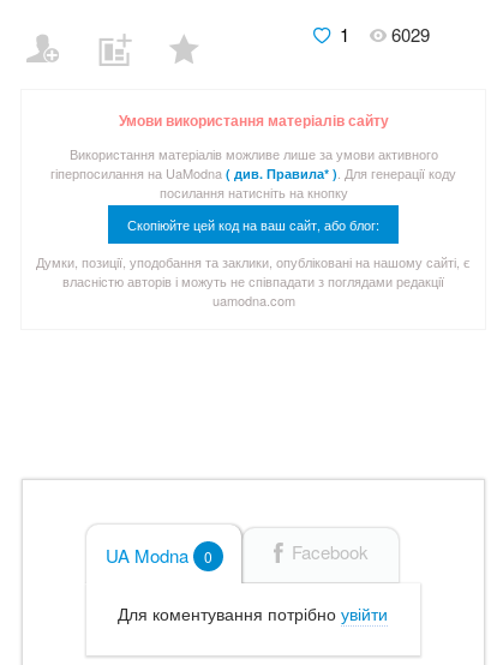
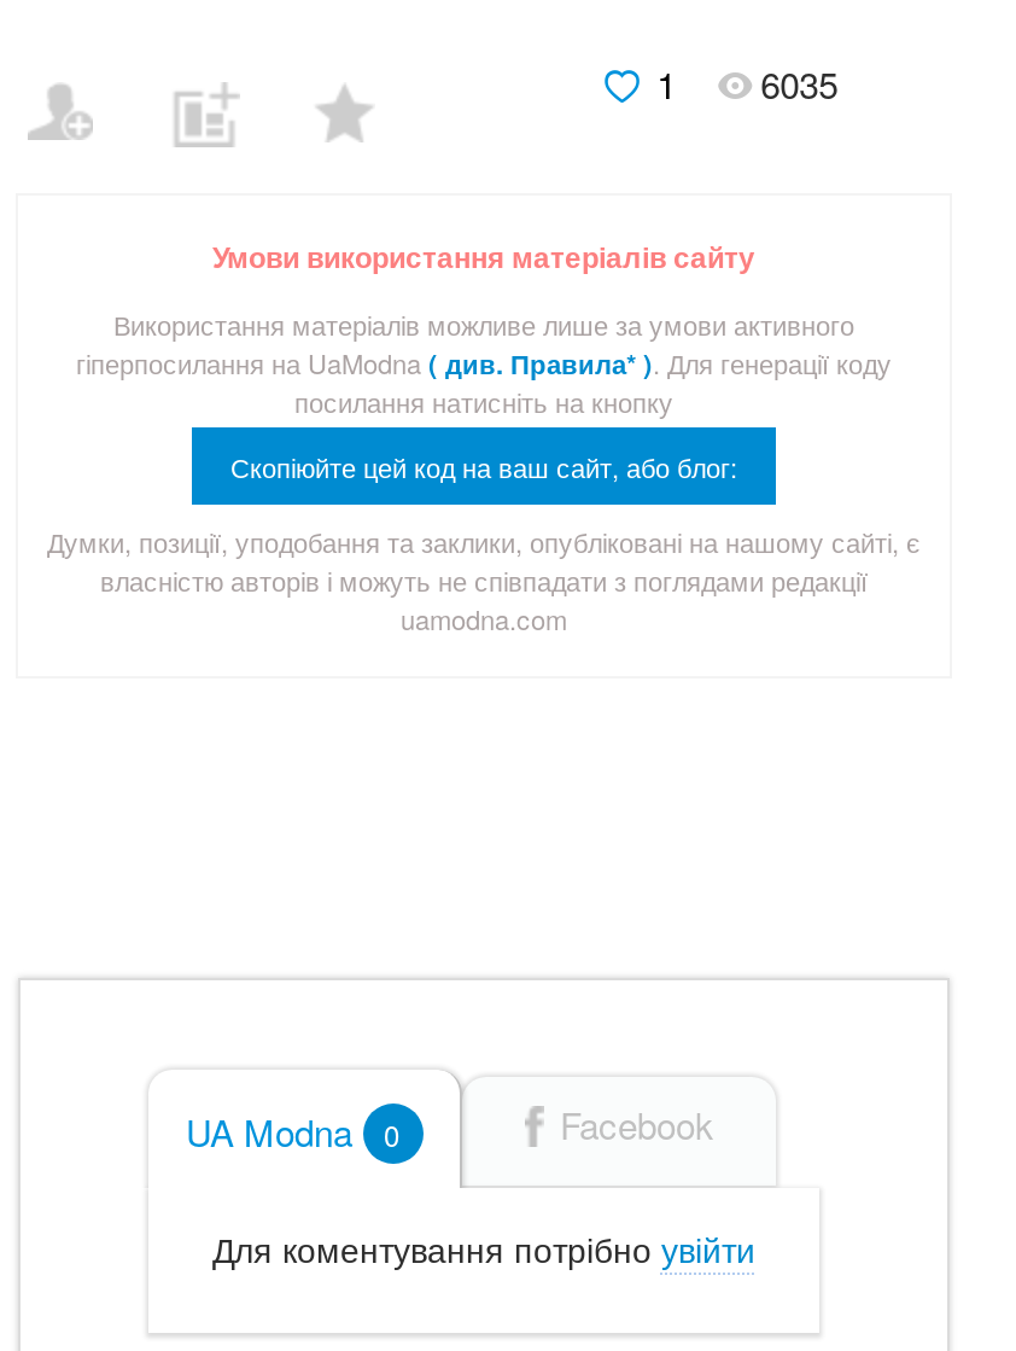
[339,22,429,47] 1 6029 -> [657,58,838,109] 1 6035

